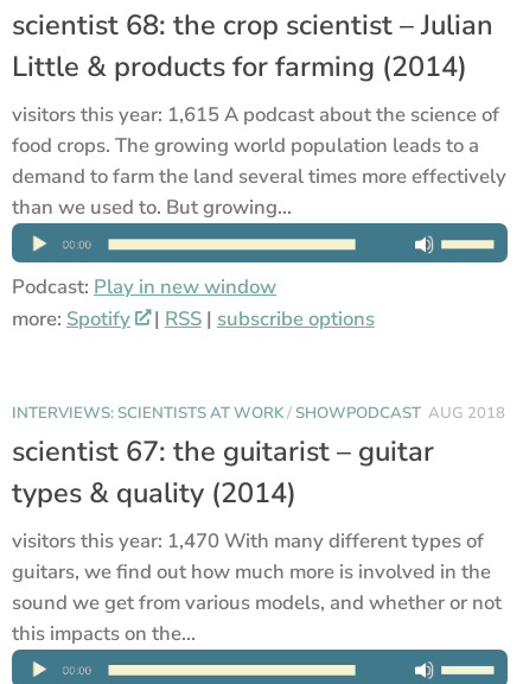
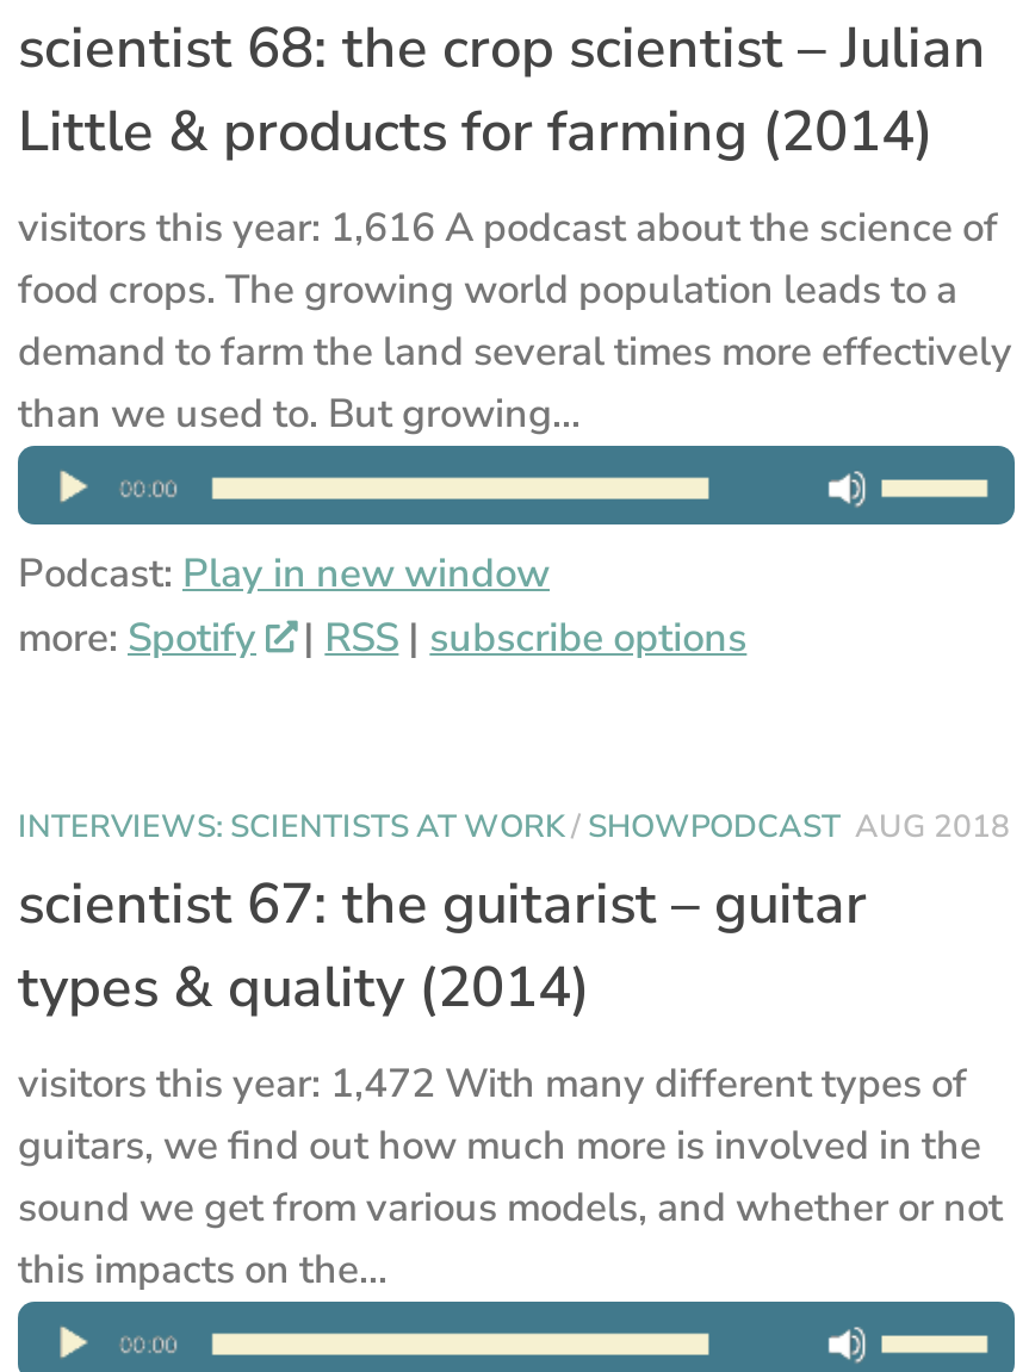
[12,101,499,128] visitors this year: 1,615 A podcast about the science of -> [18,201,998,256] visitors this year: 1,616 A podcast about the science of
[12,527,484,554] visitors this year: 1,470 With many different types of -> [18,1056,967,1111] visitors this year: 1,472 With many different types of

